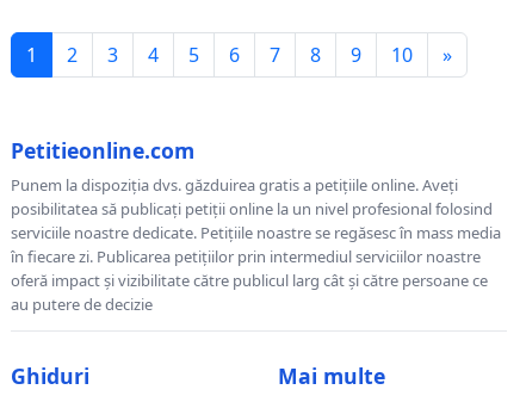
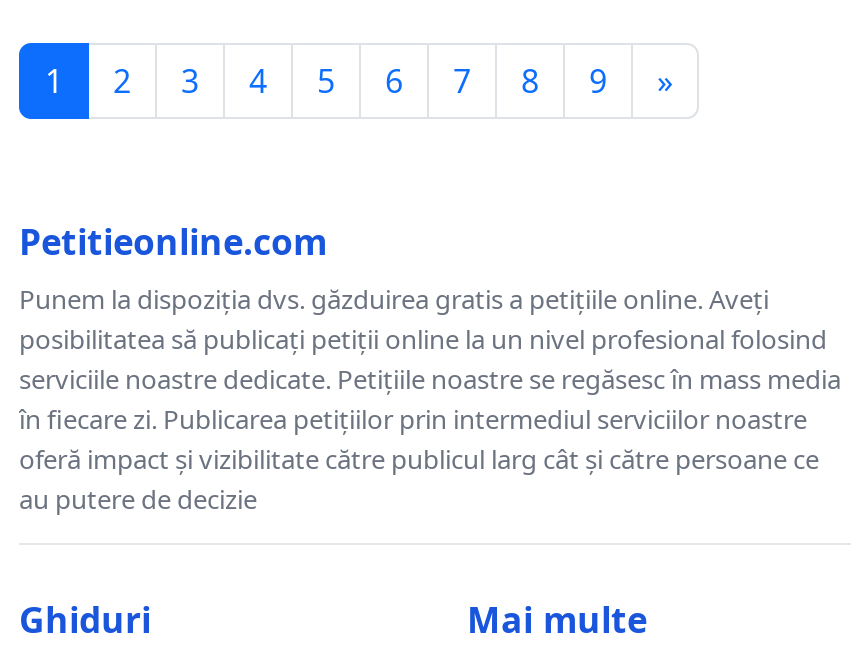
[391,42,413,68] 10 -> none

